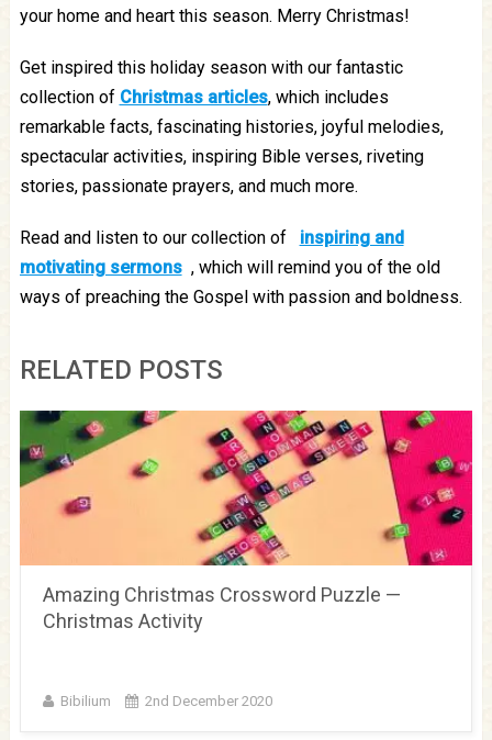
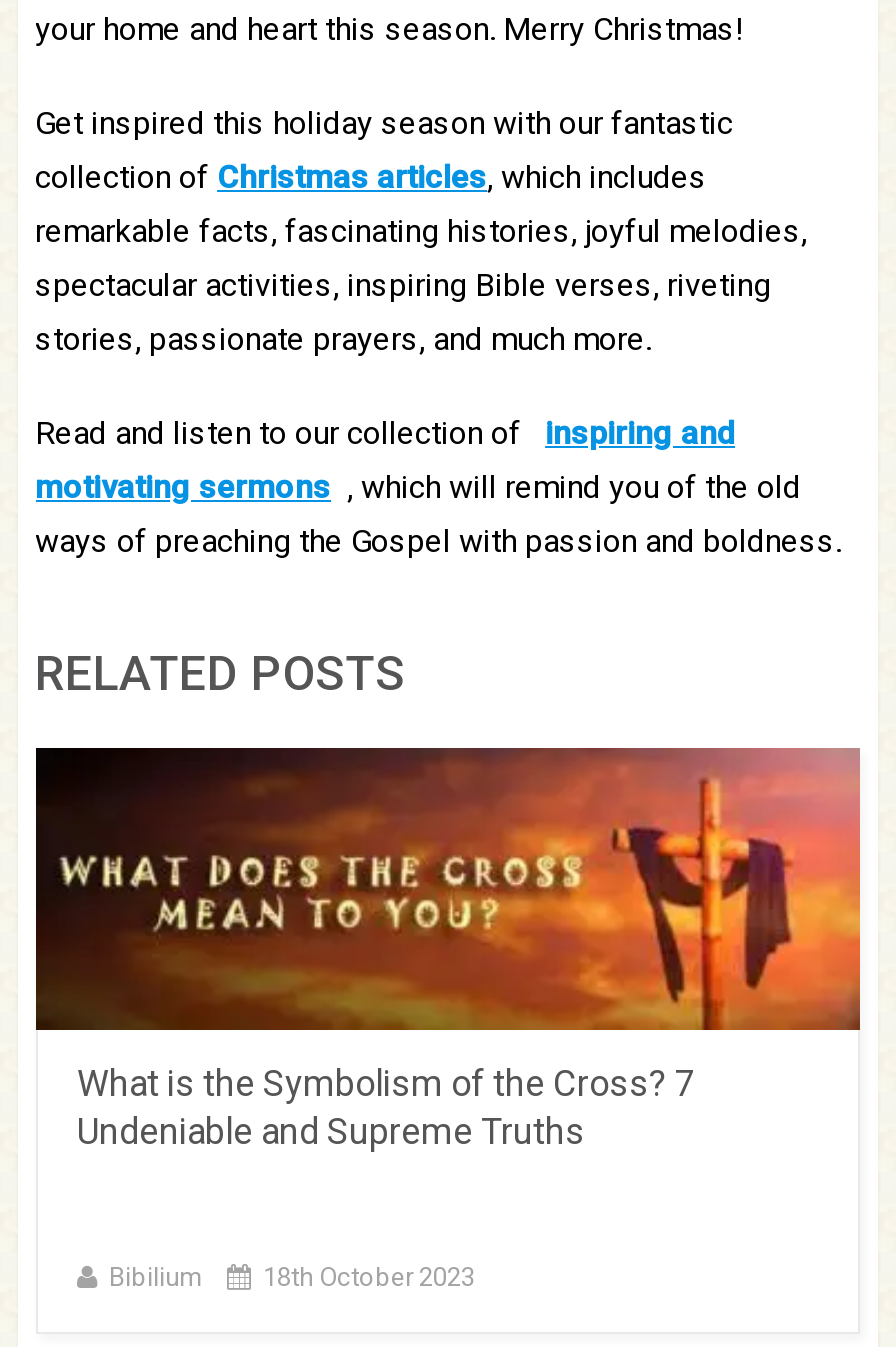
[19,410,473,632] [image] | Amazing Christmas Crossword Puzzle — | Christmas Activity -> [34,746,862,1151] [image] | What is the Symbolism of the Cross? 7 | Undeniable and Supreme Truths
[144,692,272,709] 2nd December 2020 -> [263,1261,475,1291] 18th October 2023

